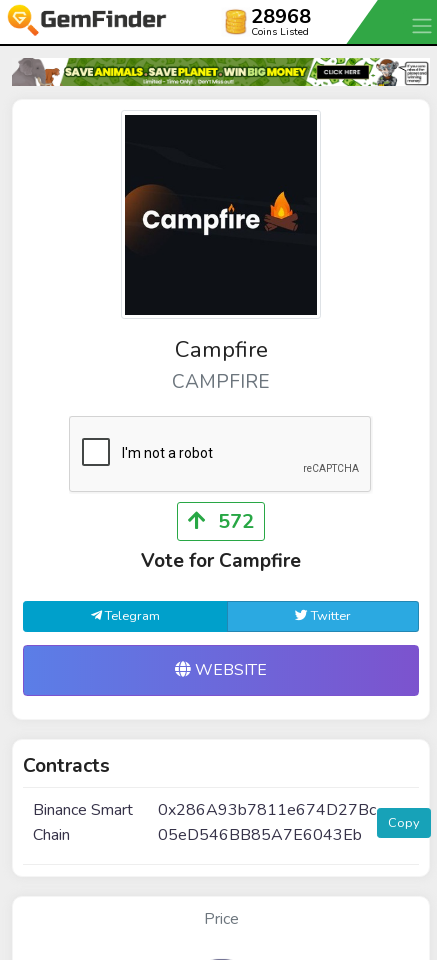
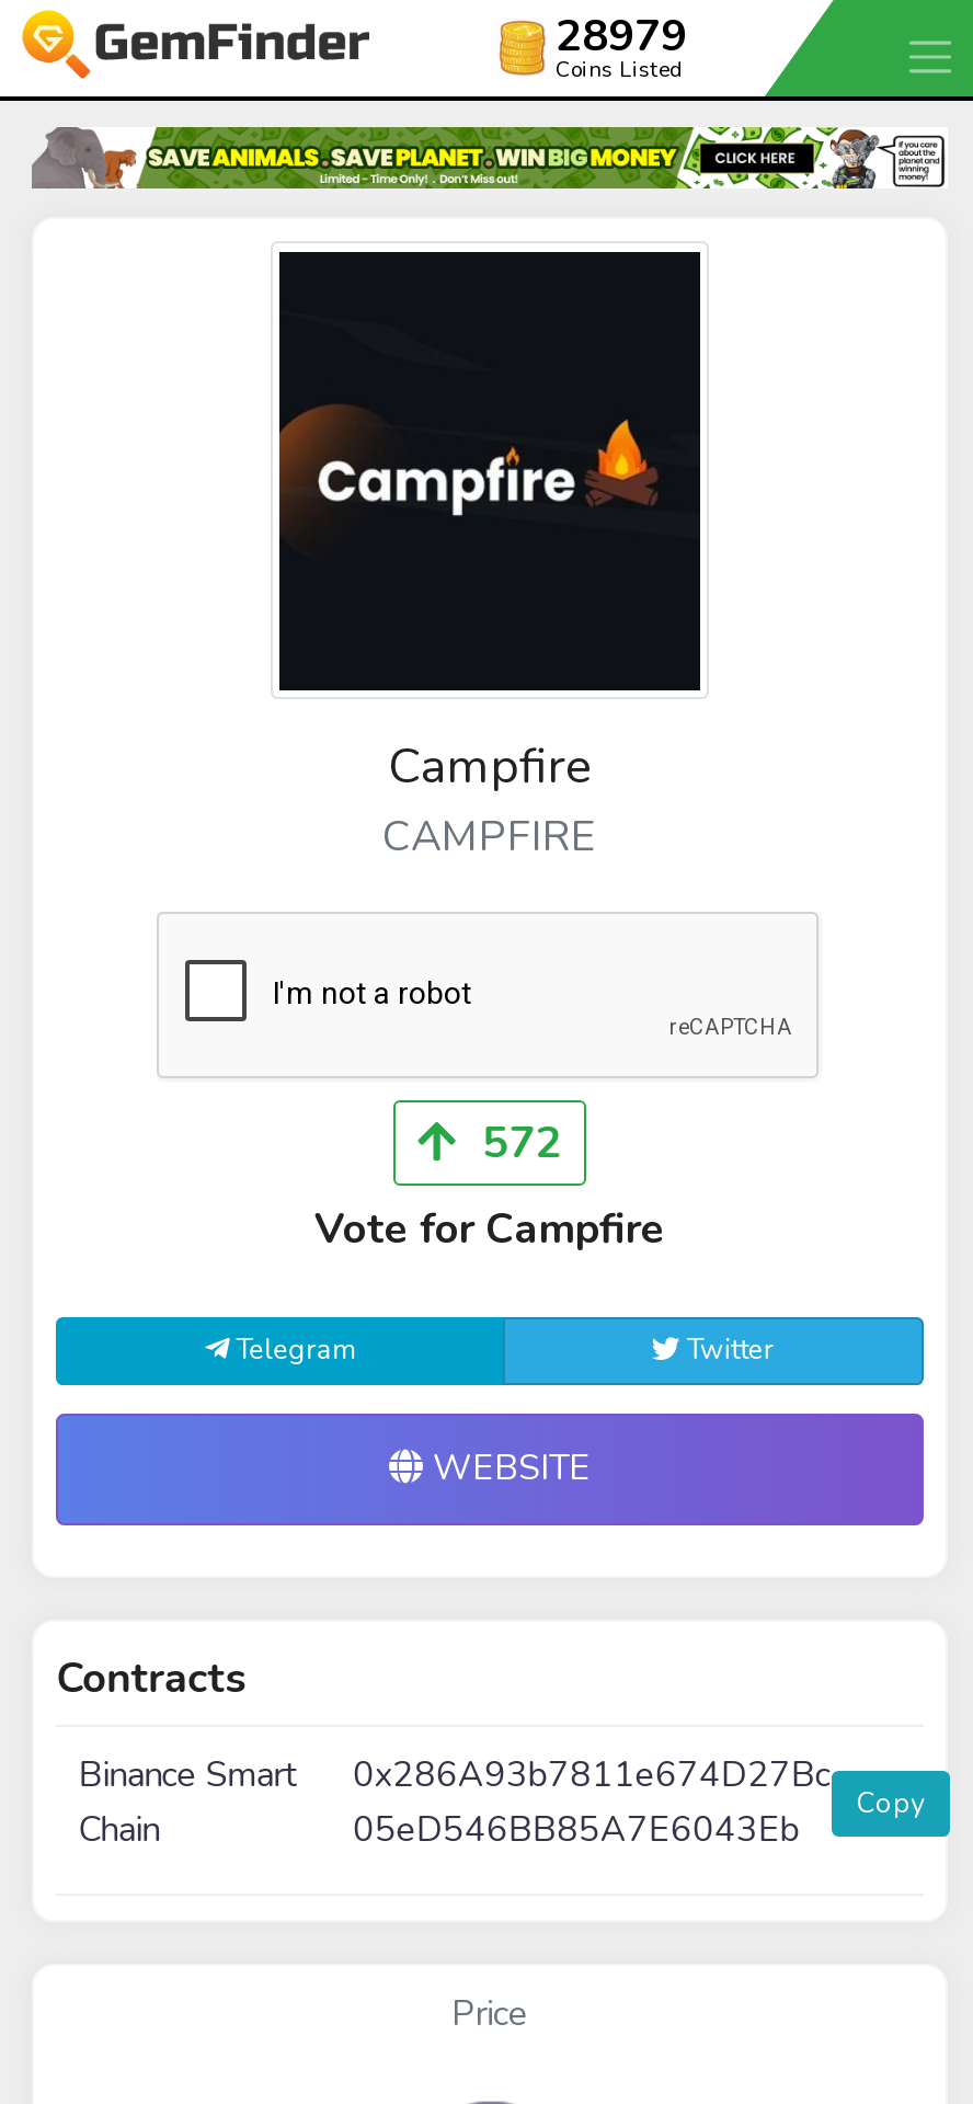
[251,3,311,30] 28968 -> [556,7,687,66] 28979

